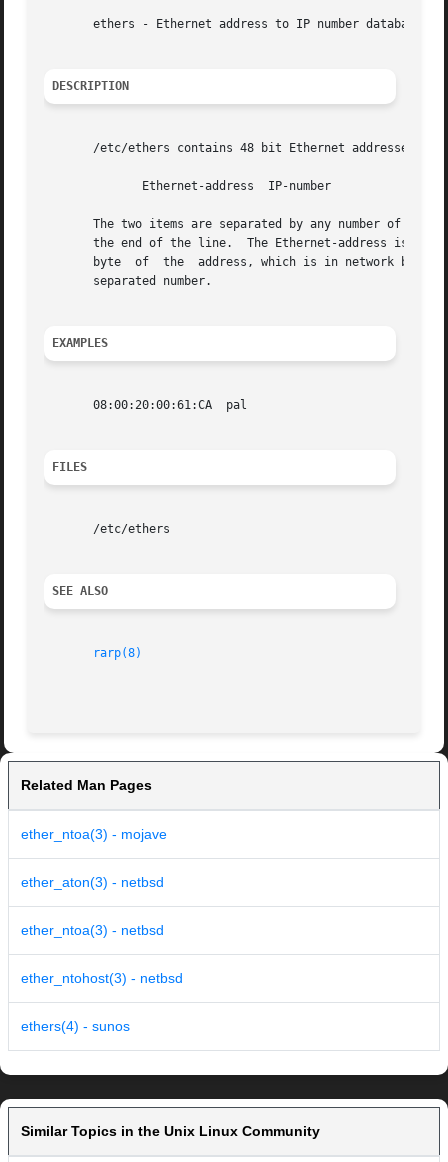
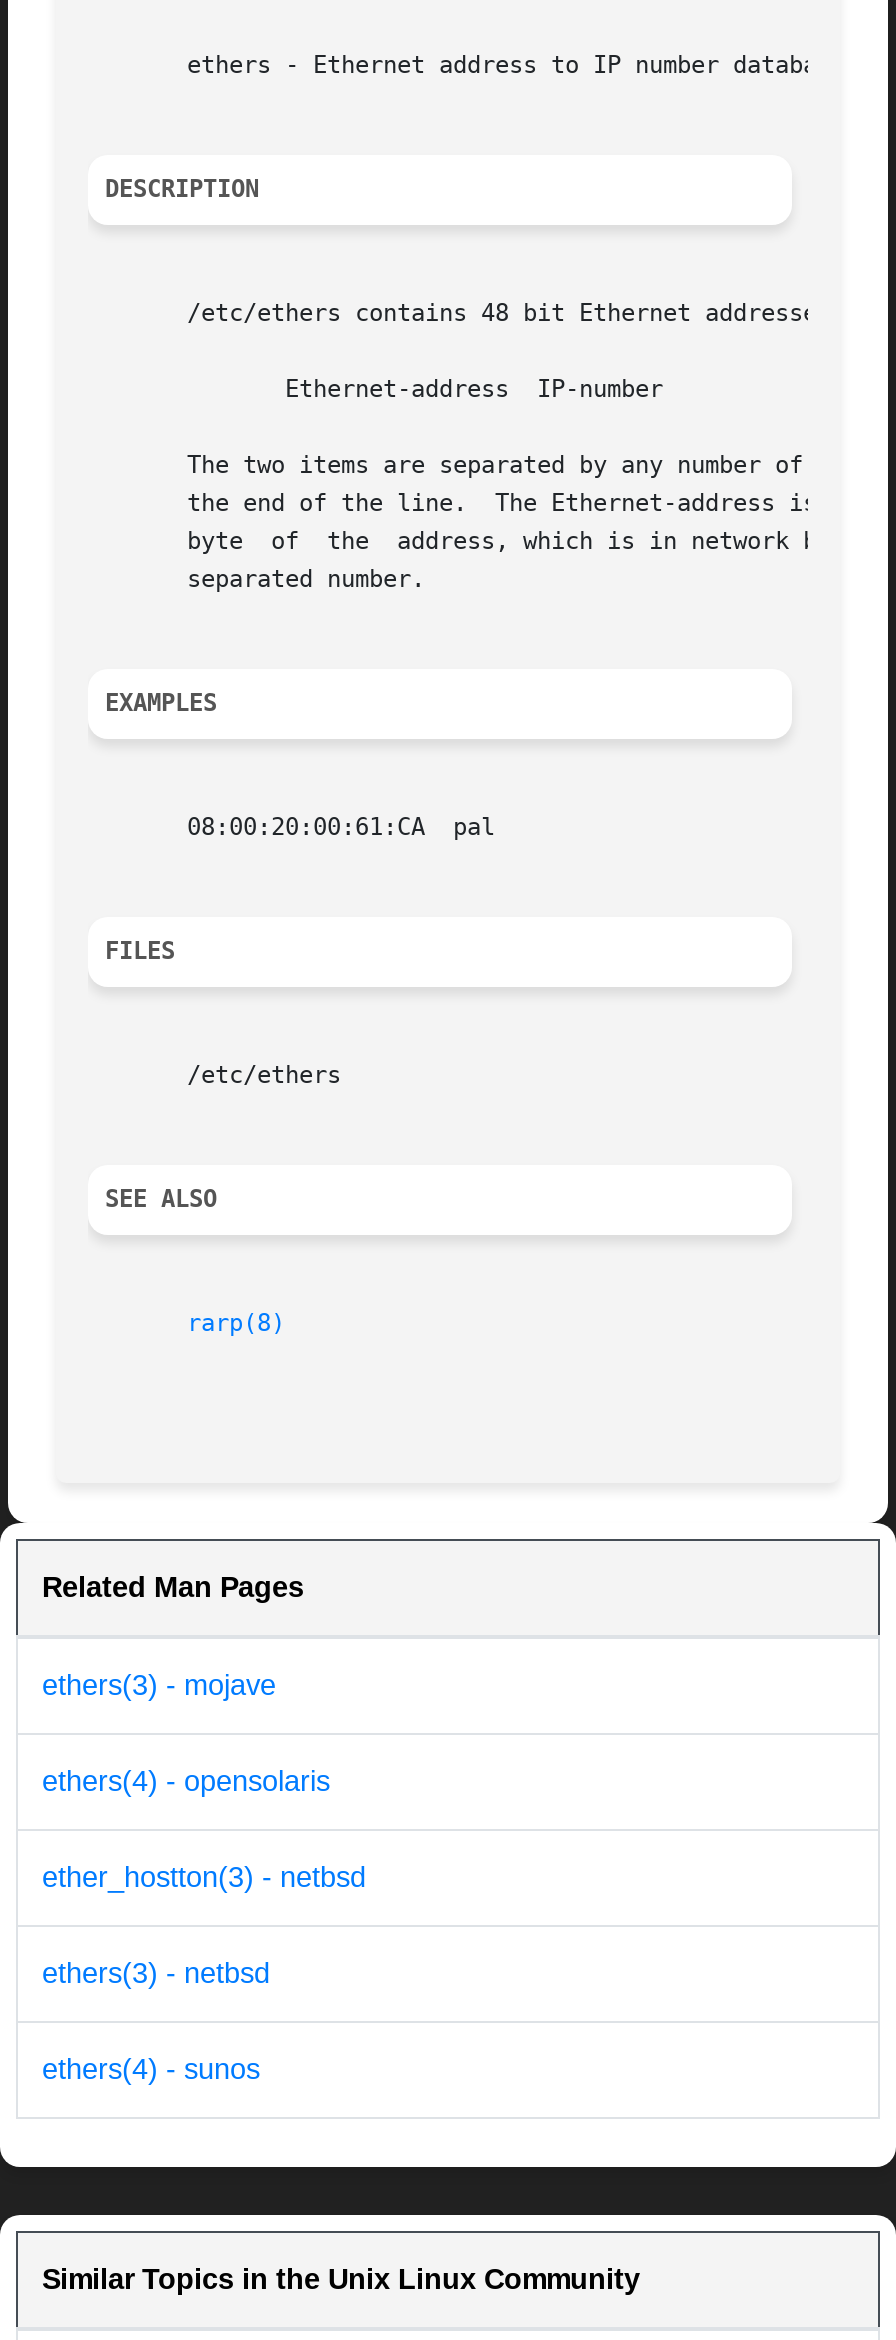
[21,826,167,842] ether_ntoa(3) - mojave -> [42,1670,276,1702] ethers(3) - mojave
[21,874,164,890] ether_aton(3) - netbsd -> [42,1766,330,1798] ethers(4) - opensolaris
[21,922,164,938] ether_ntoa(3) - netbsd -> [42,1862,366,1894] ether_hostton(3) - netbsd
[21,970,183,986] ether_ntohost(3) - netbsd -> [42,1958,270,1990] ethers(3) - netbsd

